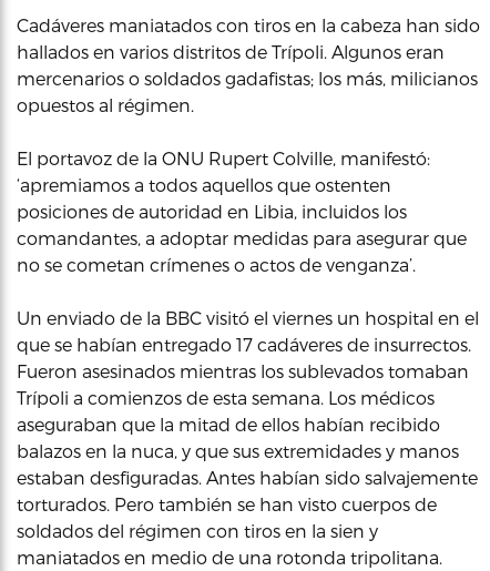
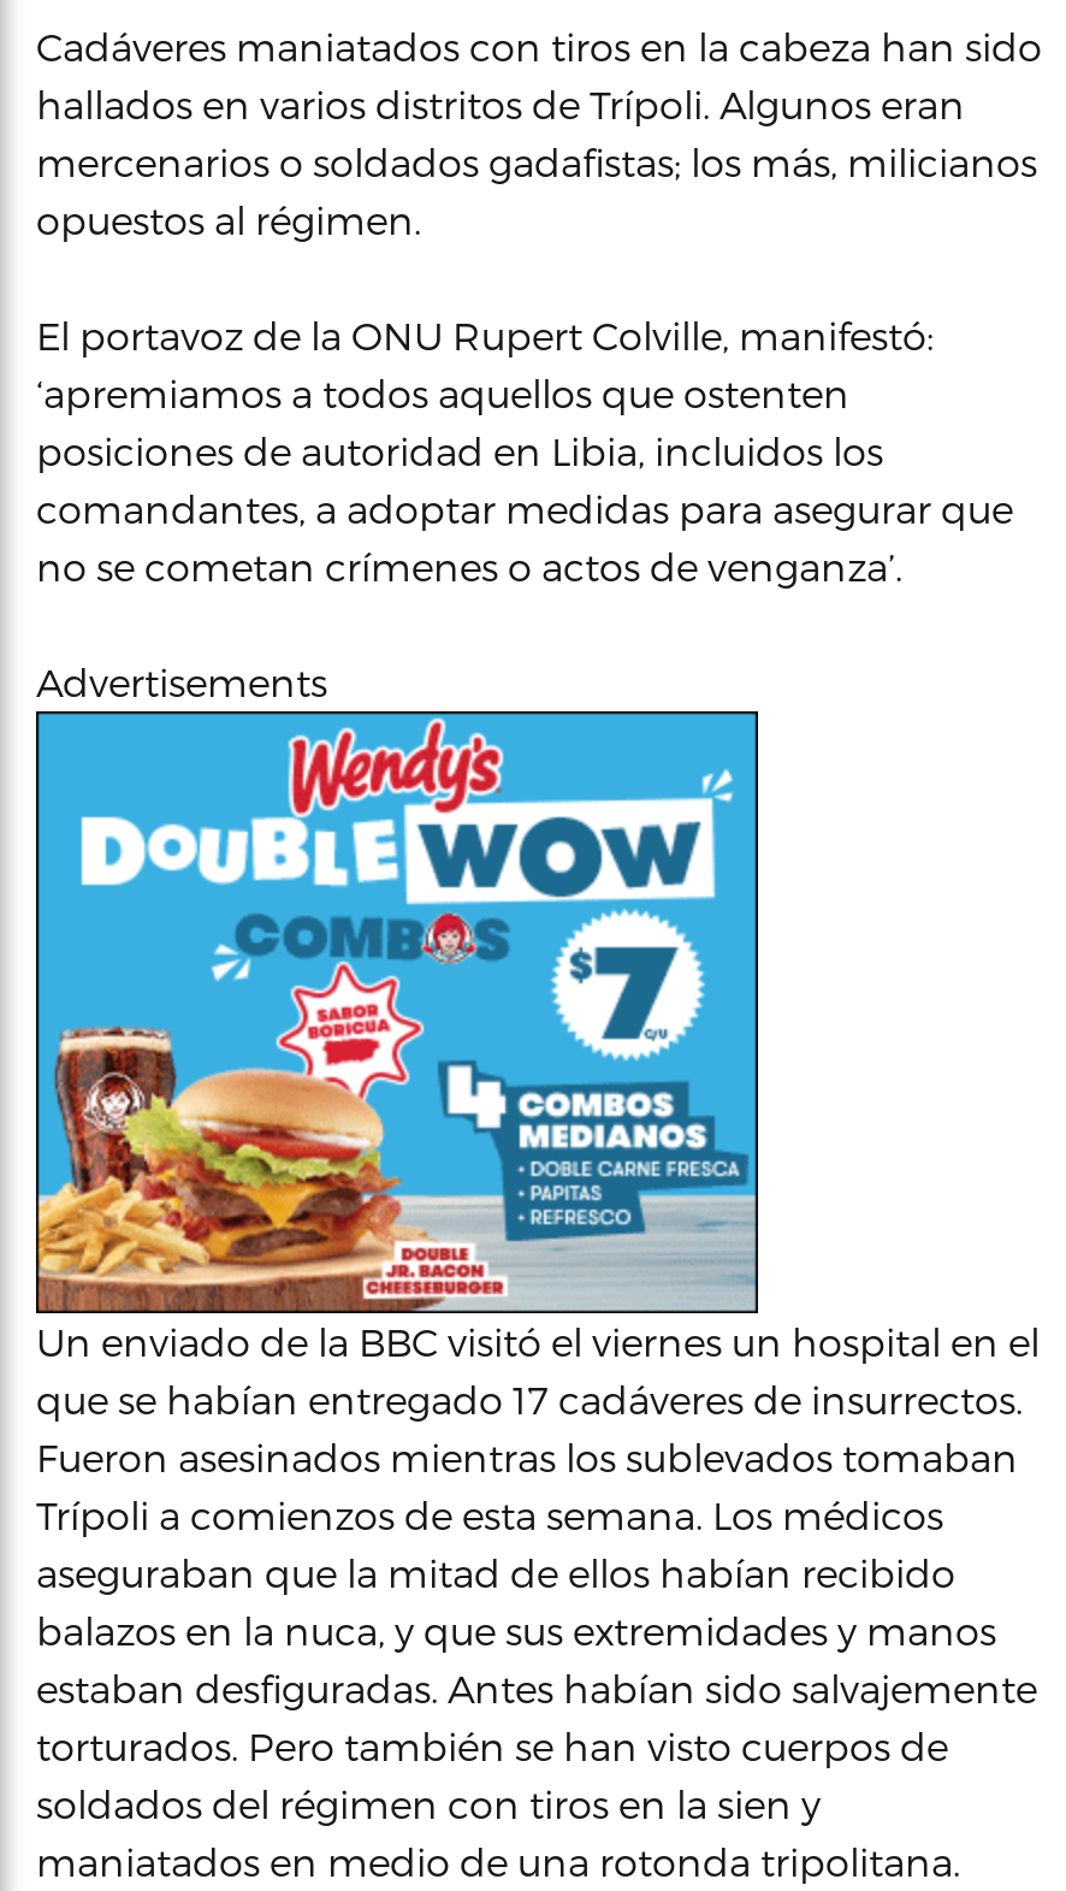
none -> [34,709,760,1313] [image]
none -> [36,658,327,704] Advertisements

